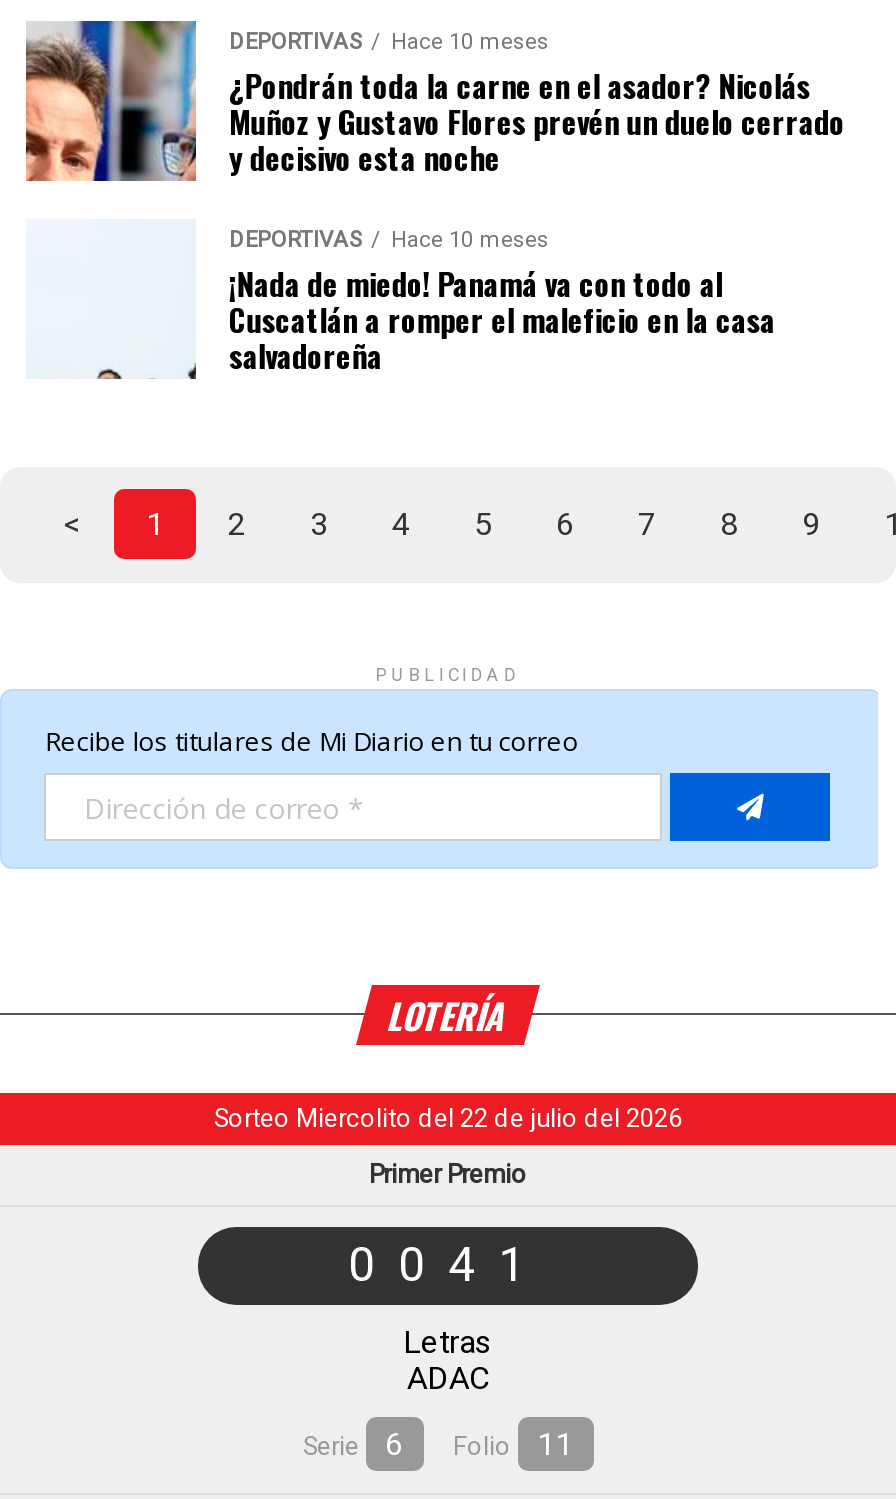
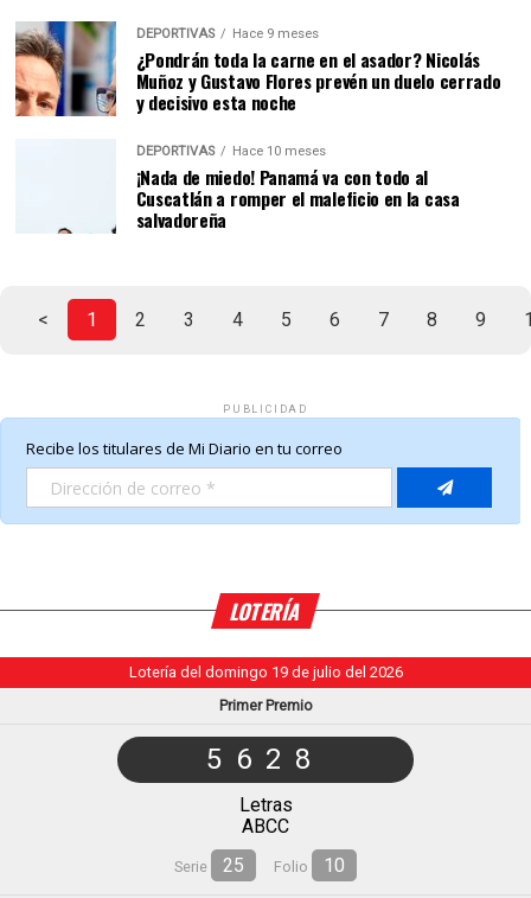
[229,29,549,55] DEPORTIVAS Hace 10 meses -> [136,26,318,42] DEPORTIVAS Hace 9 meses
[214,1103,682,1133] Sorteo Miercolito del 22 de julio del 2026 -> [129,663,402,681] Lotería del domingo 19 de julio del 2026
[348,1237,548,1293] 0041 -> [206,743,325,776] 5628
[407,1359,489,1397] ADAC -> [242,815,289,838] ABCC
[385,1425,403,1463] 6 -> [223,854,244,877] 25
[537,1425,573,1463] 11 -> [324,854,345,877] 10

